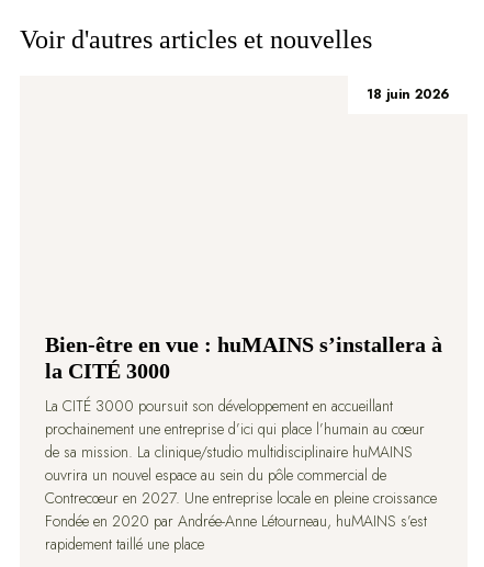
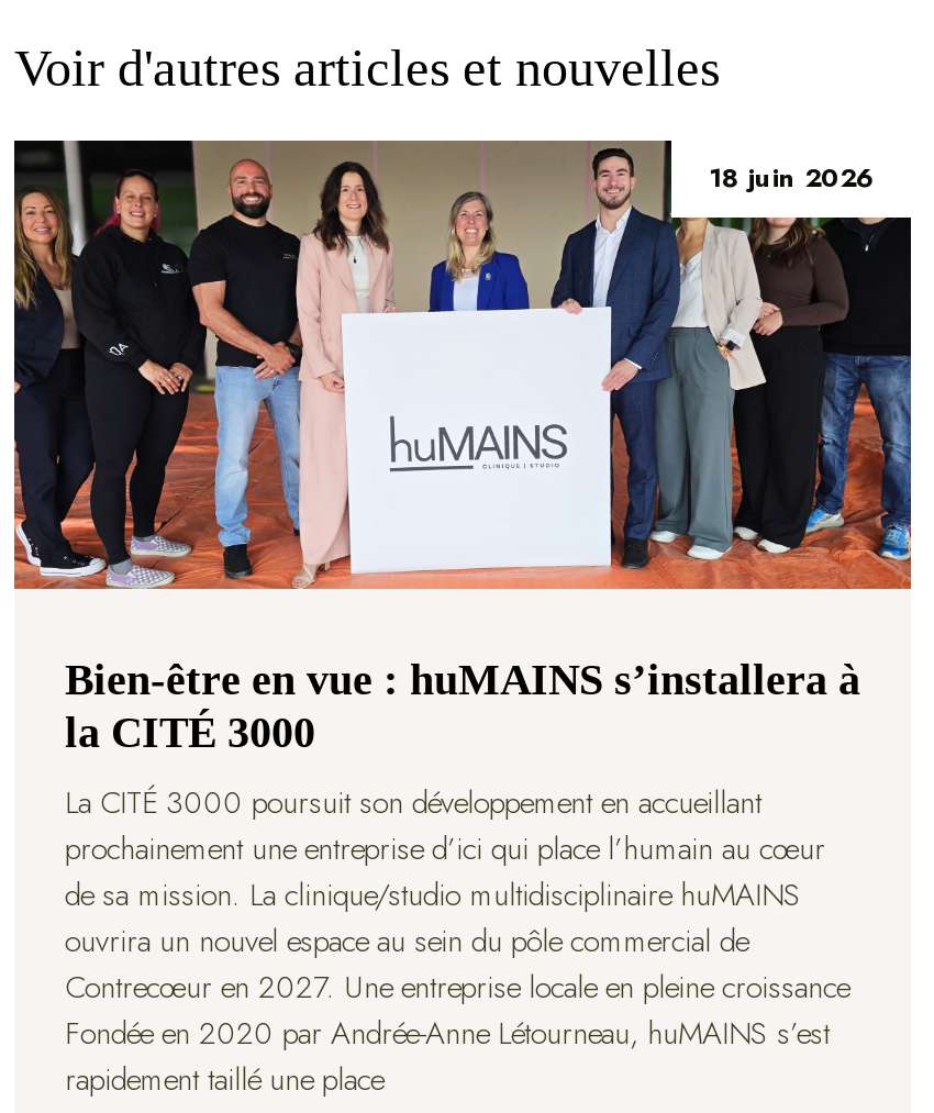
none -> [12,137,913,592] [image]

